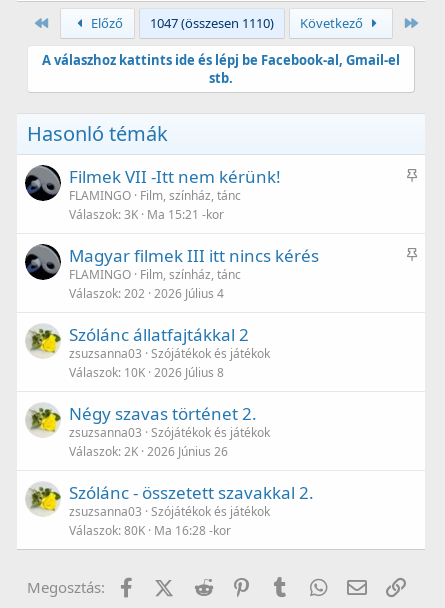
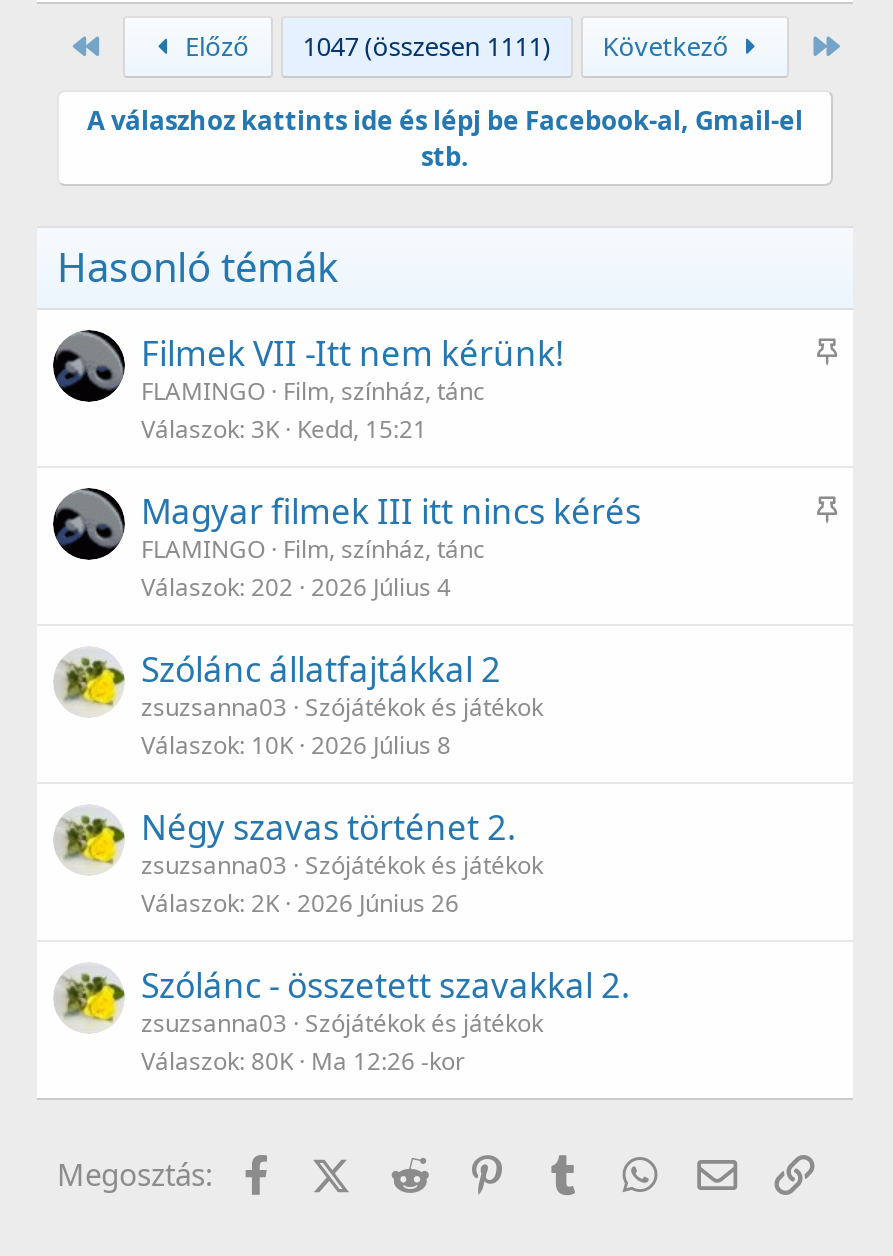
[150,14,274,32] 1047 (összesen 1110) -> [302,28,550,64] 1047 (összesen 1111)
[69,206,224,223] Válaszok 3K Ma 15:21 -kor -> [141,412,427,446] Válaszok 3K Kedd, 15:21
[69,522,231,539] Válaszok 80K Ma 16:28 -kor -> [141,1044,465,1078] Válaszok 80K Ma 12:26 -kor

